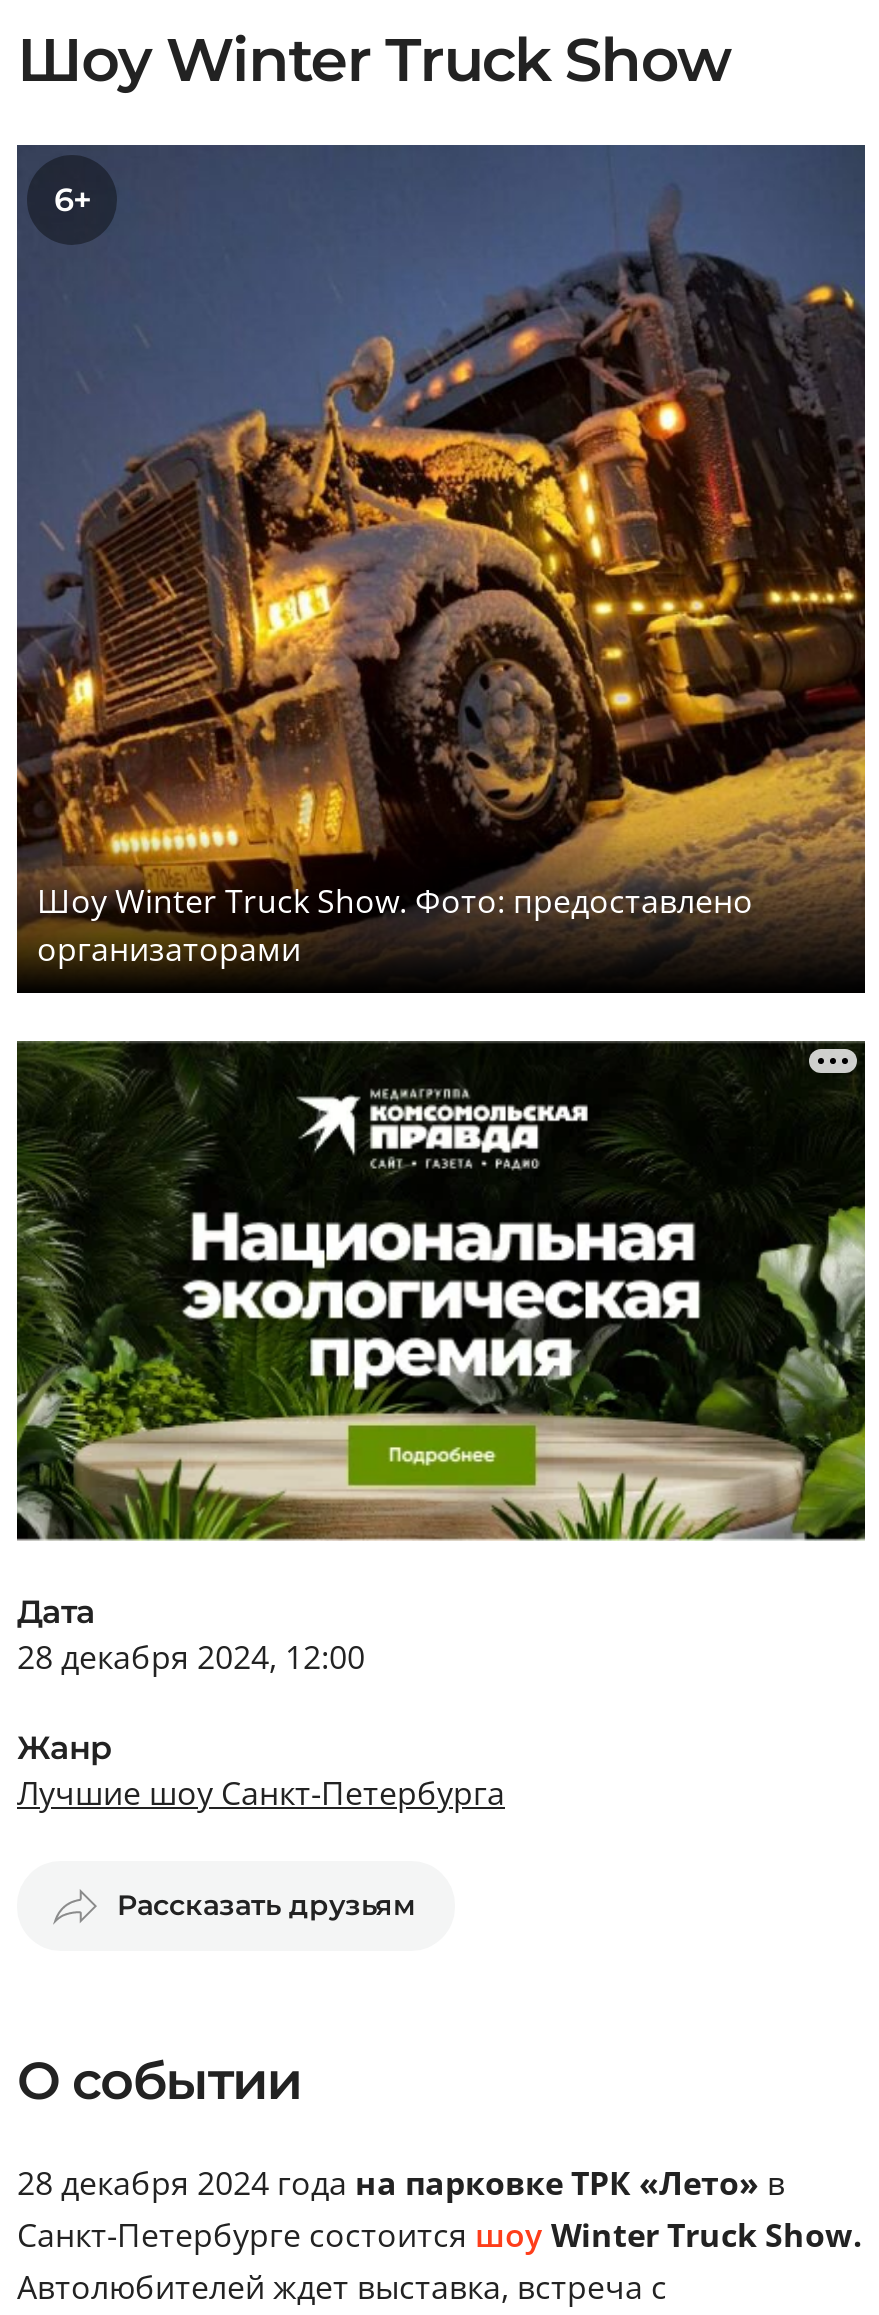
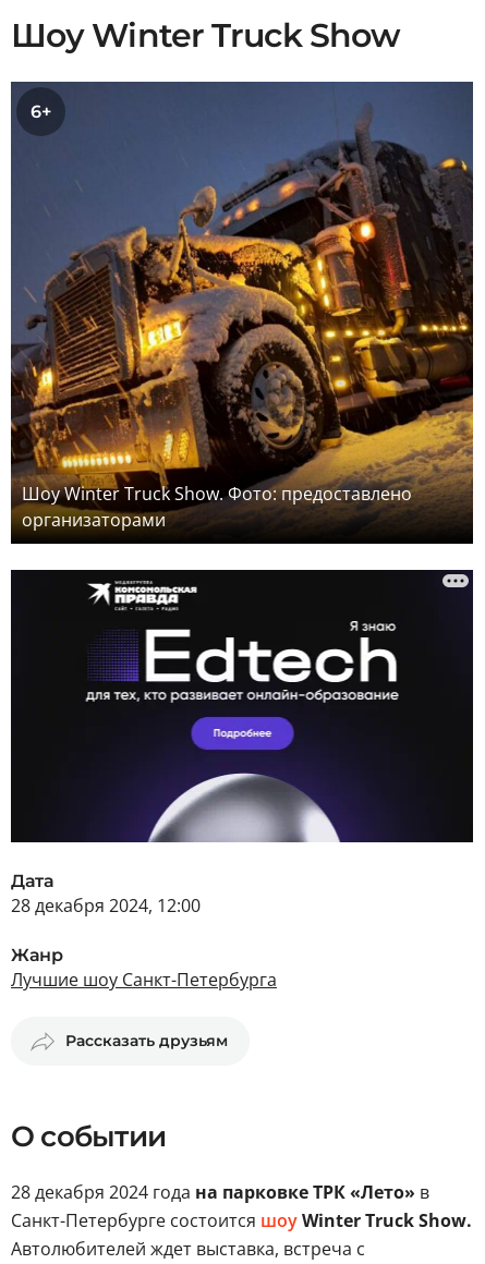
[15,1041,867,1541] [image] -> [10,570,474,843] [image]

